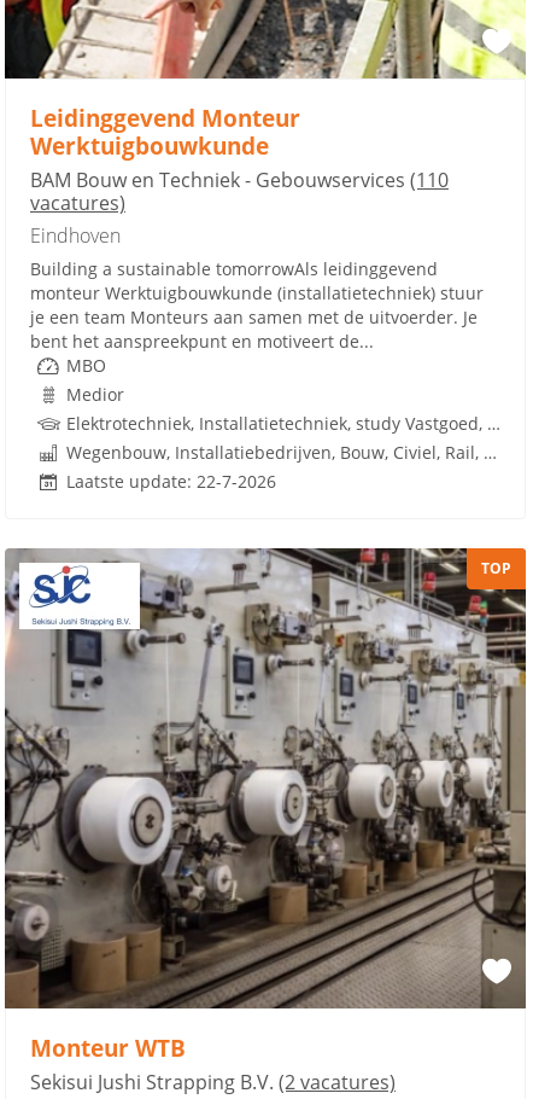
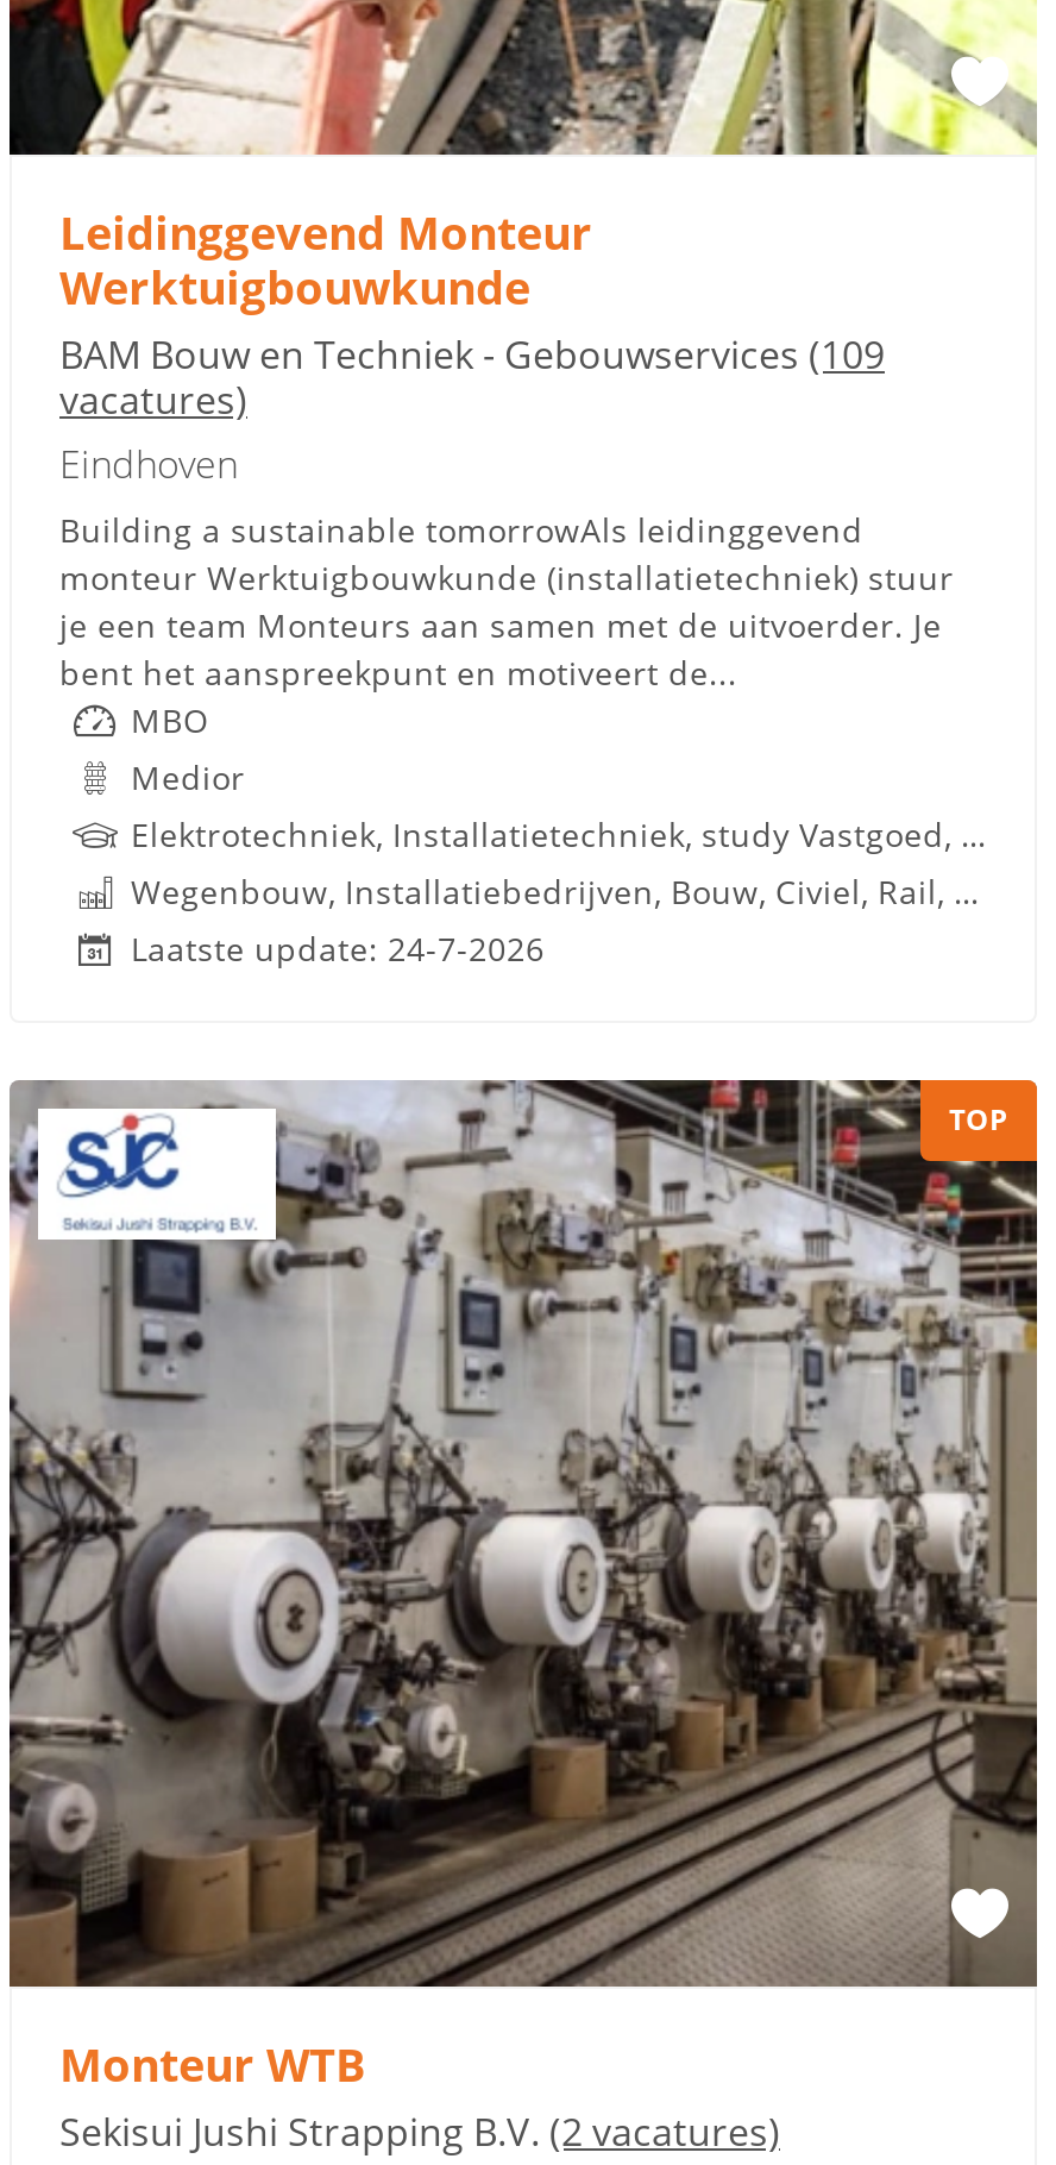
[30,166,449,193] BAM Bouw en Techniek - Gebouwservices (110 -> [59,328,885,380] BAM Bouw en Techniek - Gebouwservices (109
[66,470,276,492] Laatste update: 22-7-2026 -> [131,925,545,970] Laatste update: 24-7-2026

